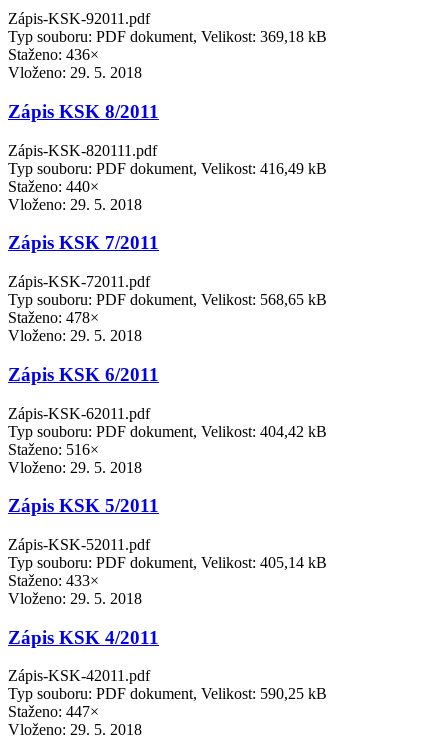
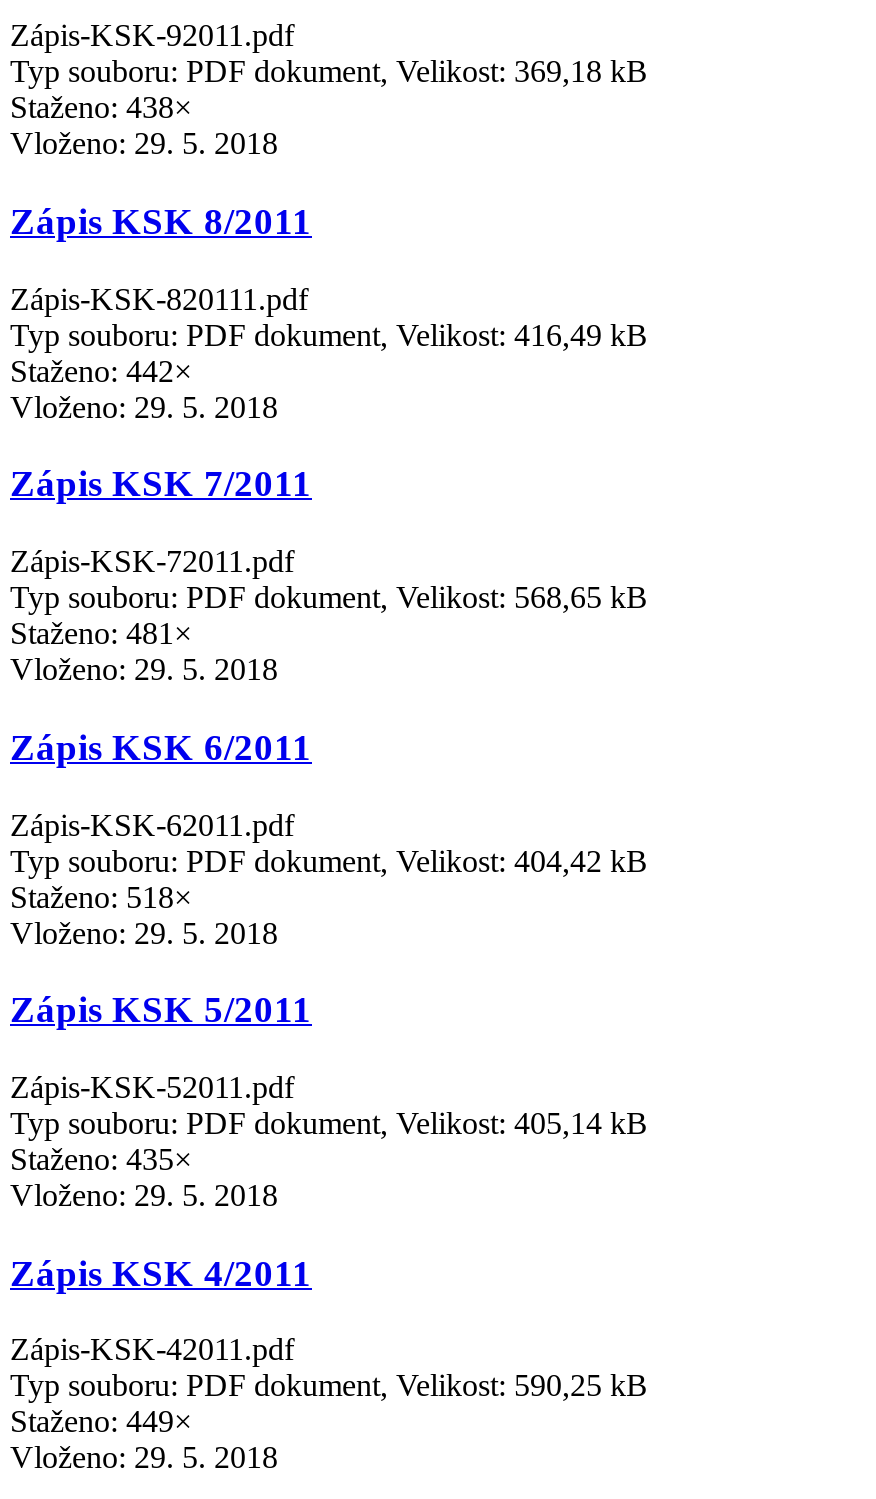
[8,46,99,63] Staženo: 436× -> [10,90,192,124] Staženo: 438×
[8,178,99,195] Staženo: 440× -> [10,353,192,387] Staženo: 442×
[8,309,99,326] Staženo: 478× -> [10,616,192,650] Staženo: 481×
[8,441,99,458] Staženo: 516× -> [10,879,192,913] Staženo: 518×
[8,572,99,589] Staženo: 433× -> [10,1142,192,1176] Staženo: 435×
[8,703,99,720] Staženo: 447× -> [10,1405,192,1439] Staženo: 449×

